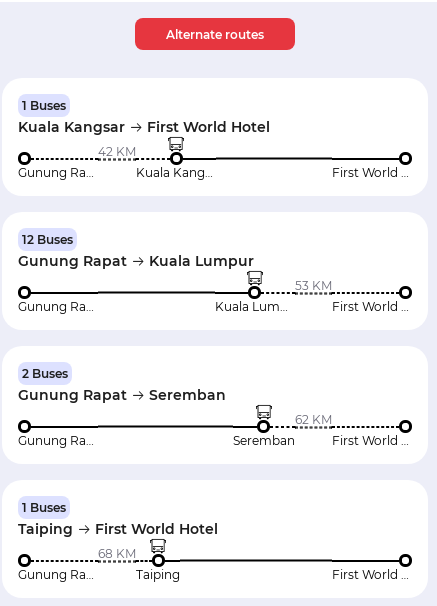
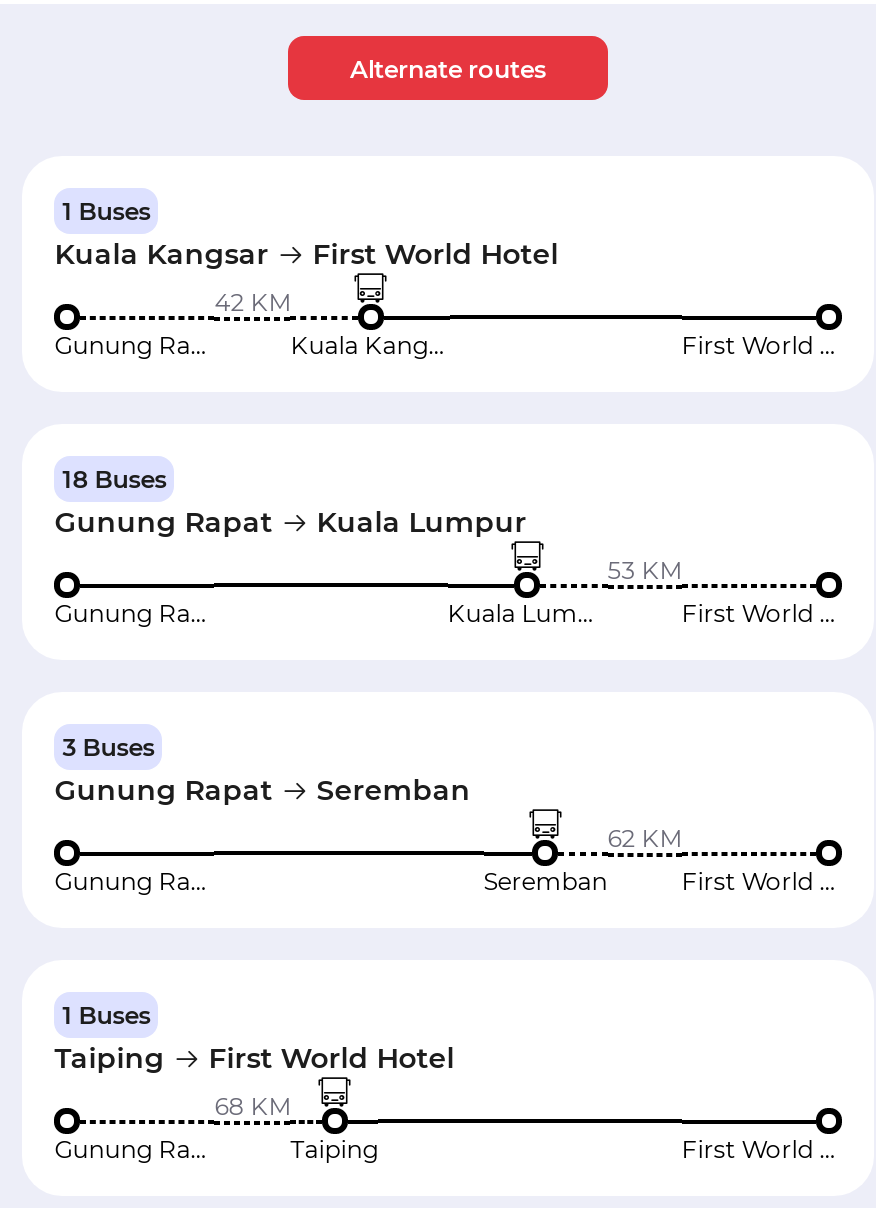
[22,232,73,247] 12 Buses -> [62,464,166,494] 18 Buses
[22,366,68,381] 2 Buses -> [62,732,154,762] 3 Buses

